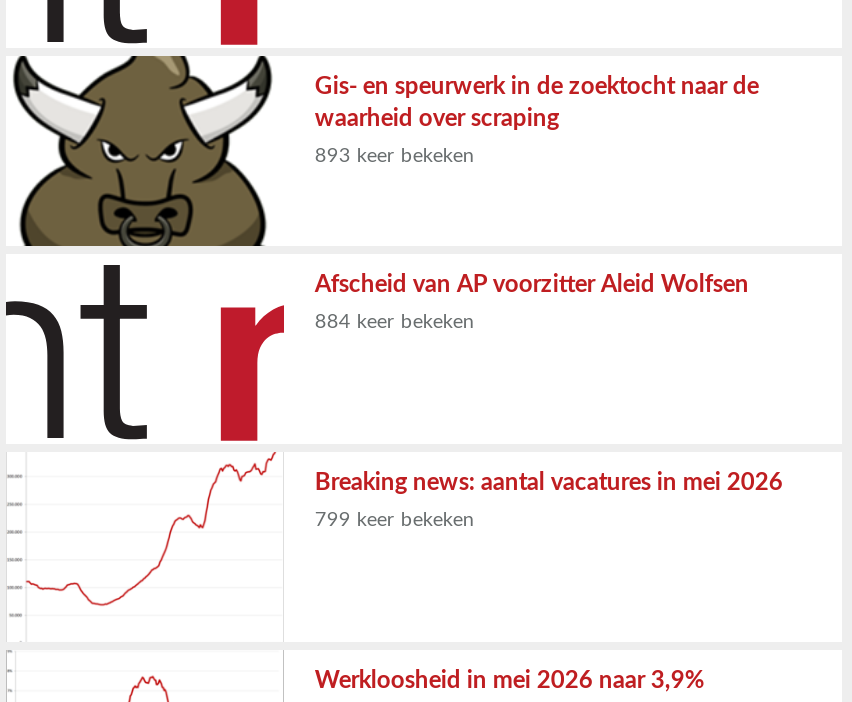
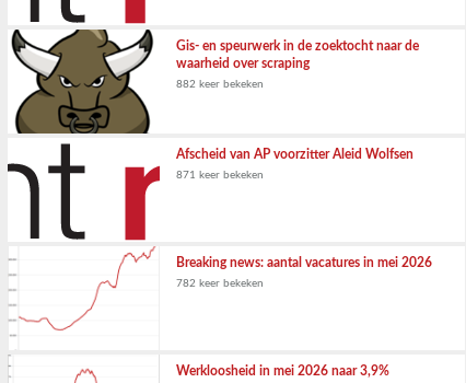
[315,146,475,166] 893 keer bekeken -> [176,79,264,90] 882 keer bekeken
[315,312,475,332] 884 keer bekeken -> [176,170,264,181] 871 keer bekeken
[315,510,475,530] 799 keer bekeken -> [176,278,264,289] 782 keer bekeken

